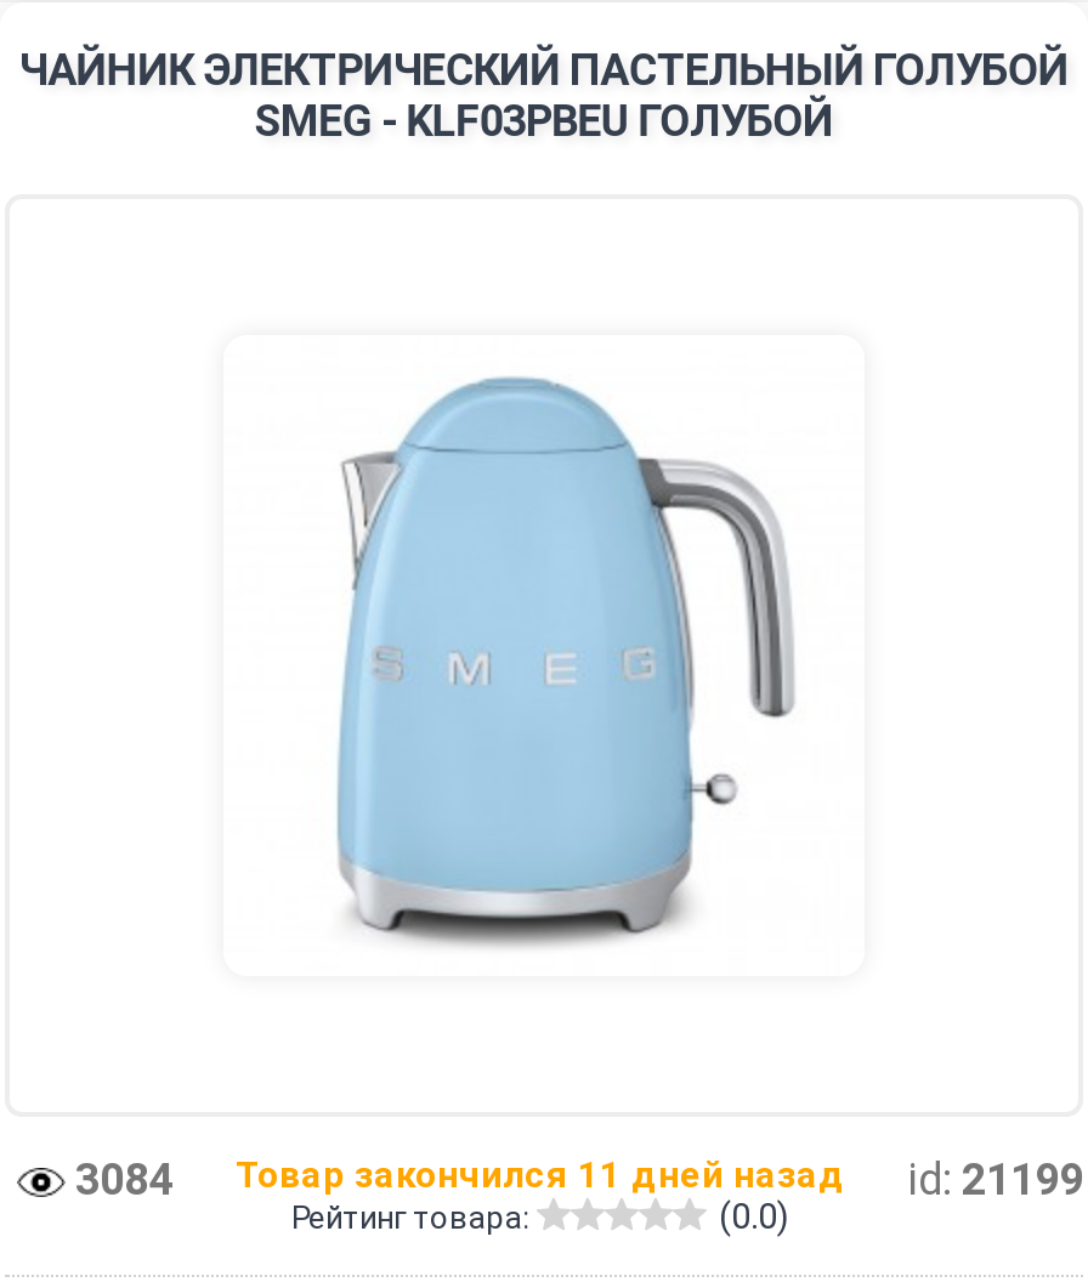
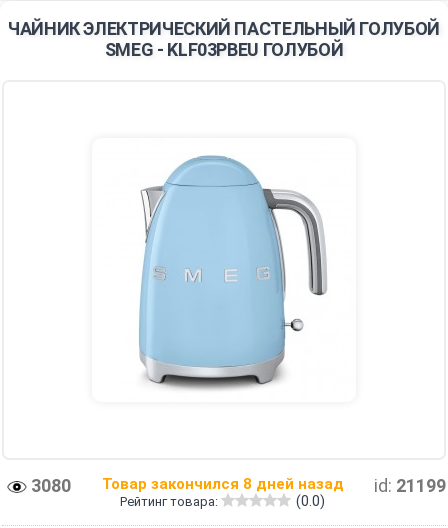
[66,1152,172,1203] 3084 -> [27,475,71,496] 3080
[236,1152,845,1196] Товар закончился 11 дней назад -> [101,475,343,493] Товар закончился 8 дней назад

